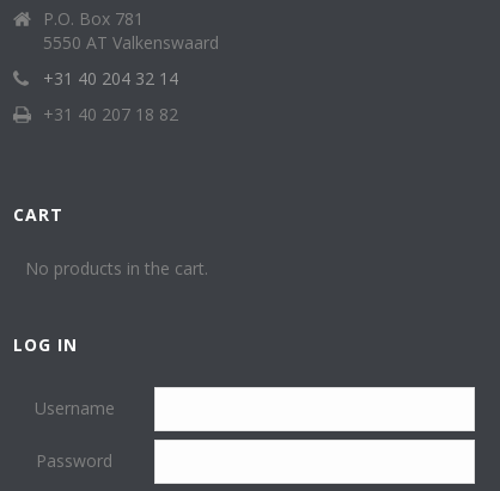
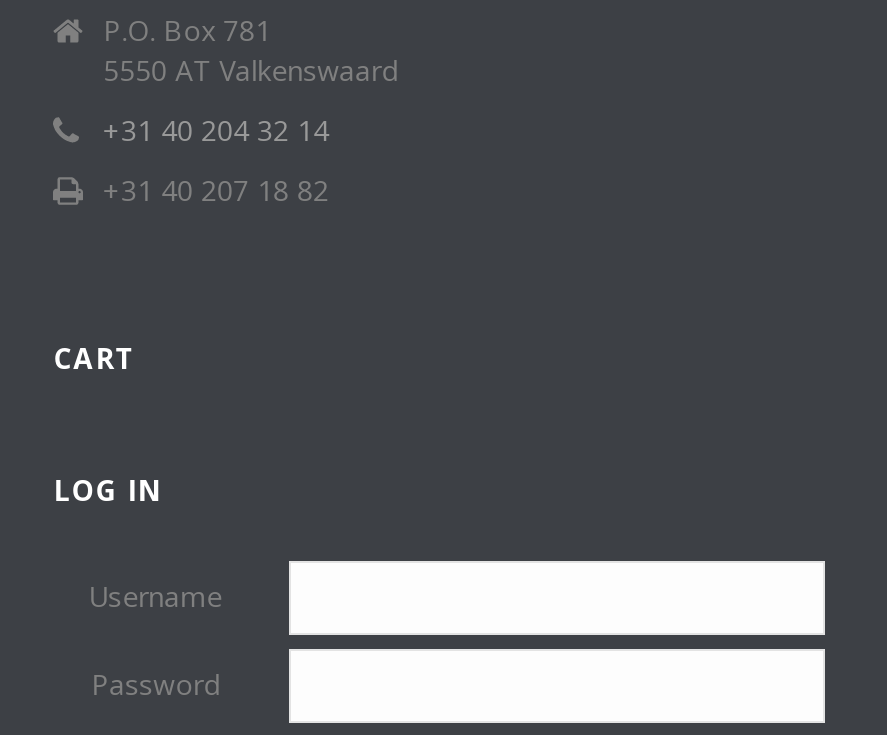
[25,257,208,280] No products in the cart. -> none

